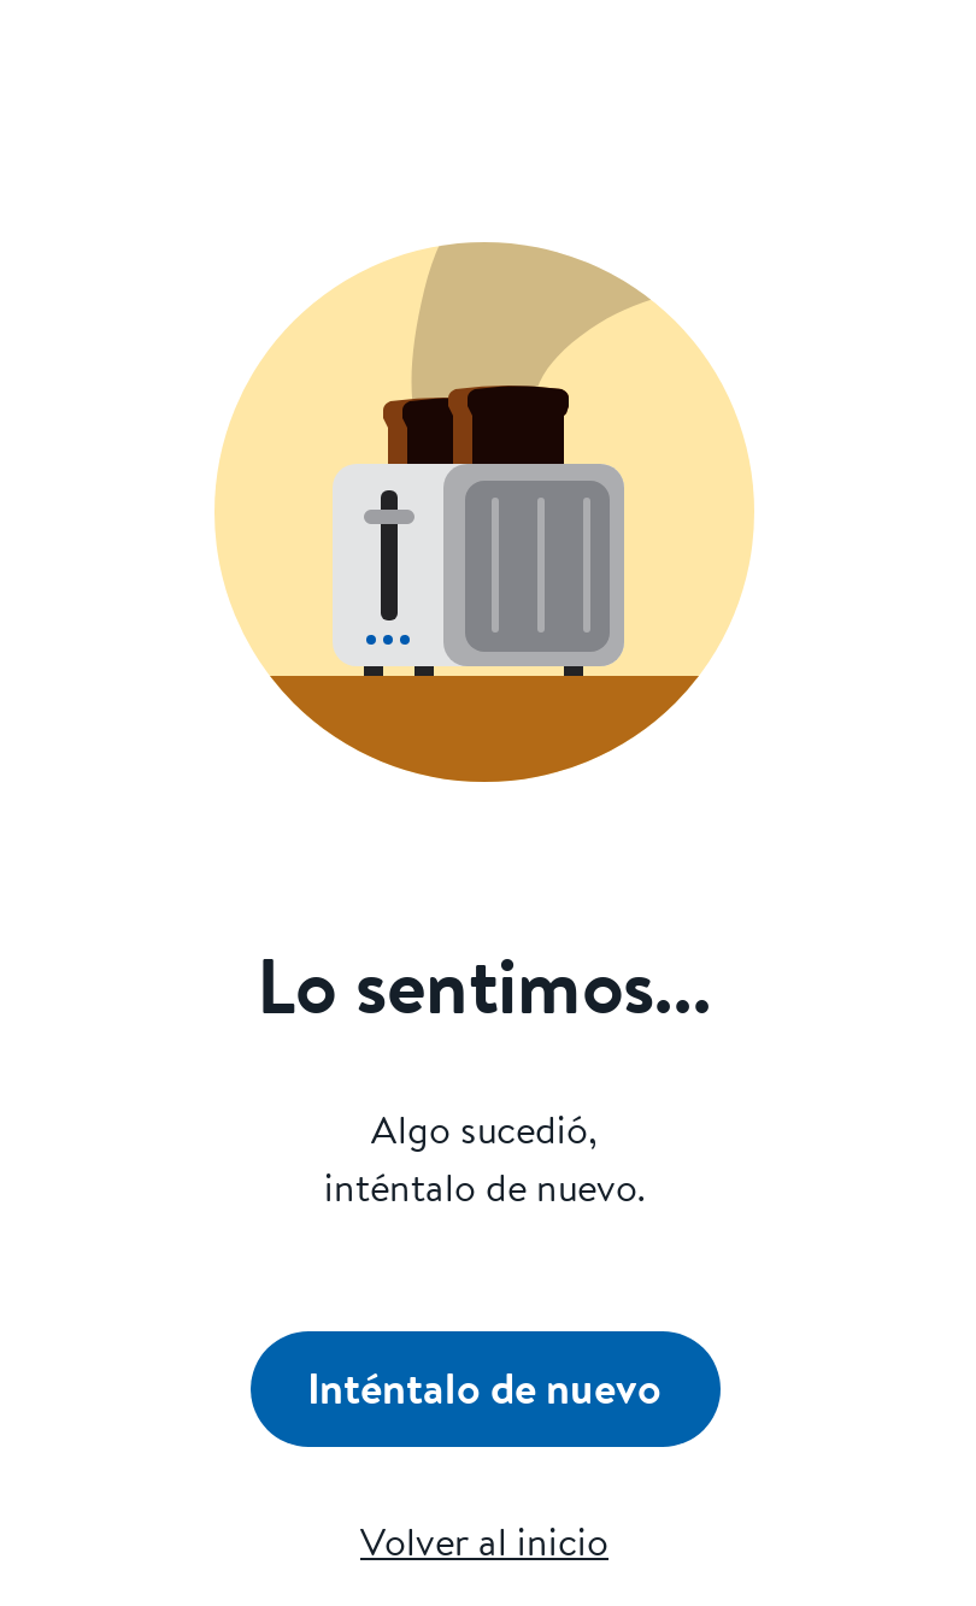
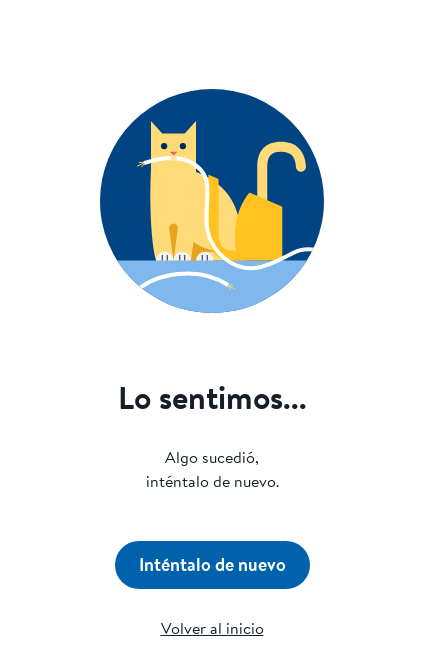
[214,242,754,784] [image] -> [99,88,325,314] [image]

